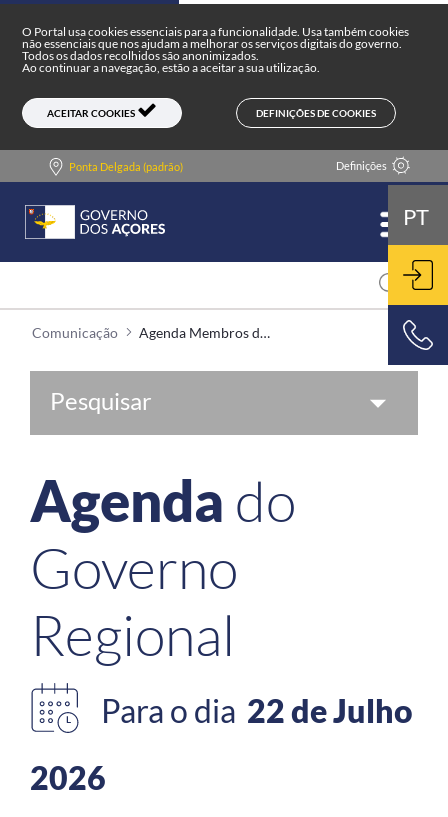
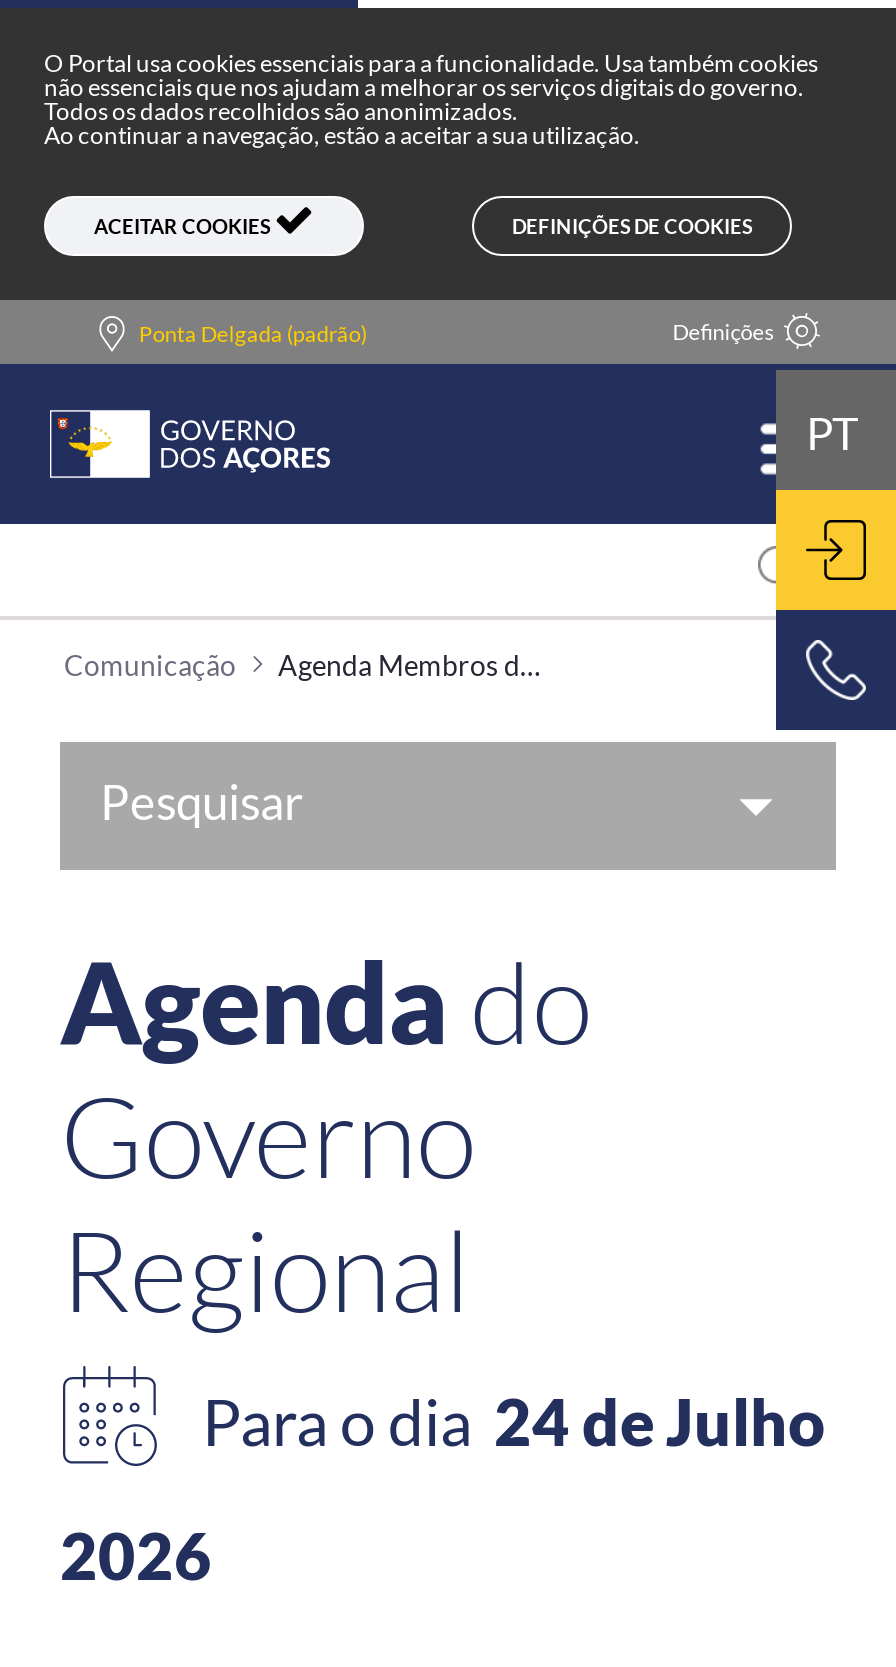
[101,691,413,730] Para o dia 22 de Julho -> [202,1382,826,1460] Para o dia 24 de Julho

